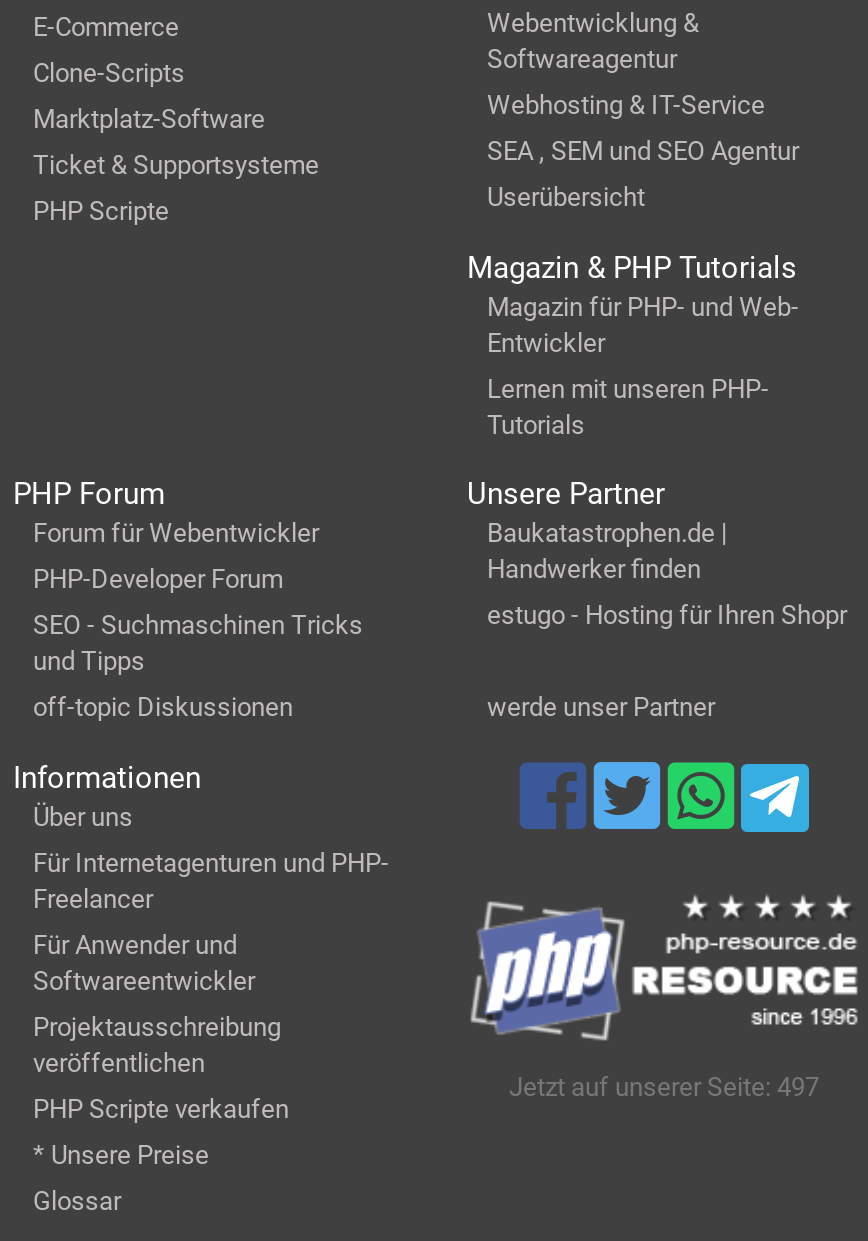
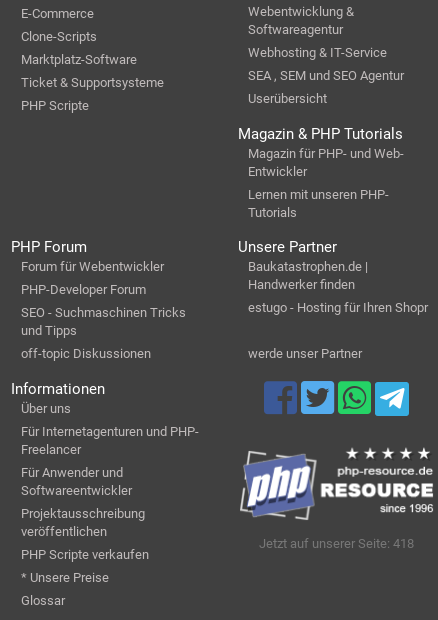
[509,1071,819,1101] Jetzt auf unserer Seite: 497 -> [259,536,414,551] Jetzt auf unserer Seite: 418

